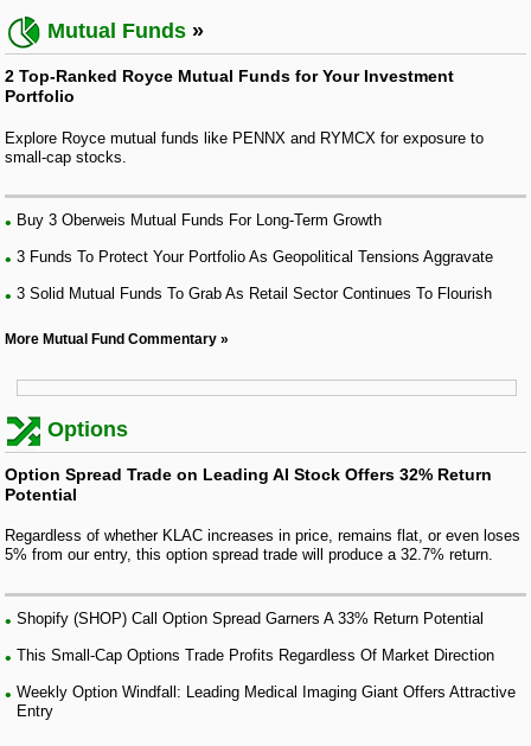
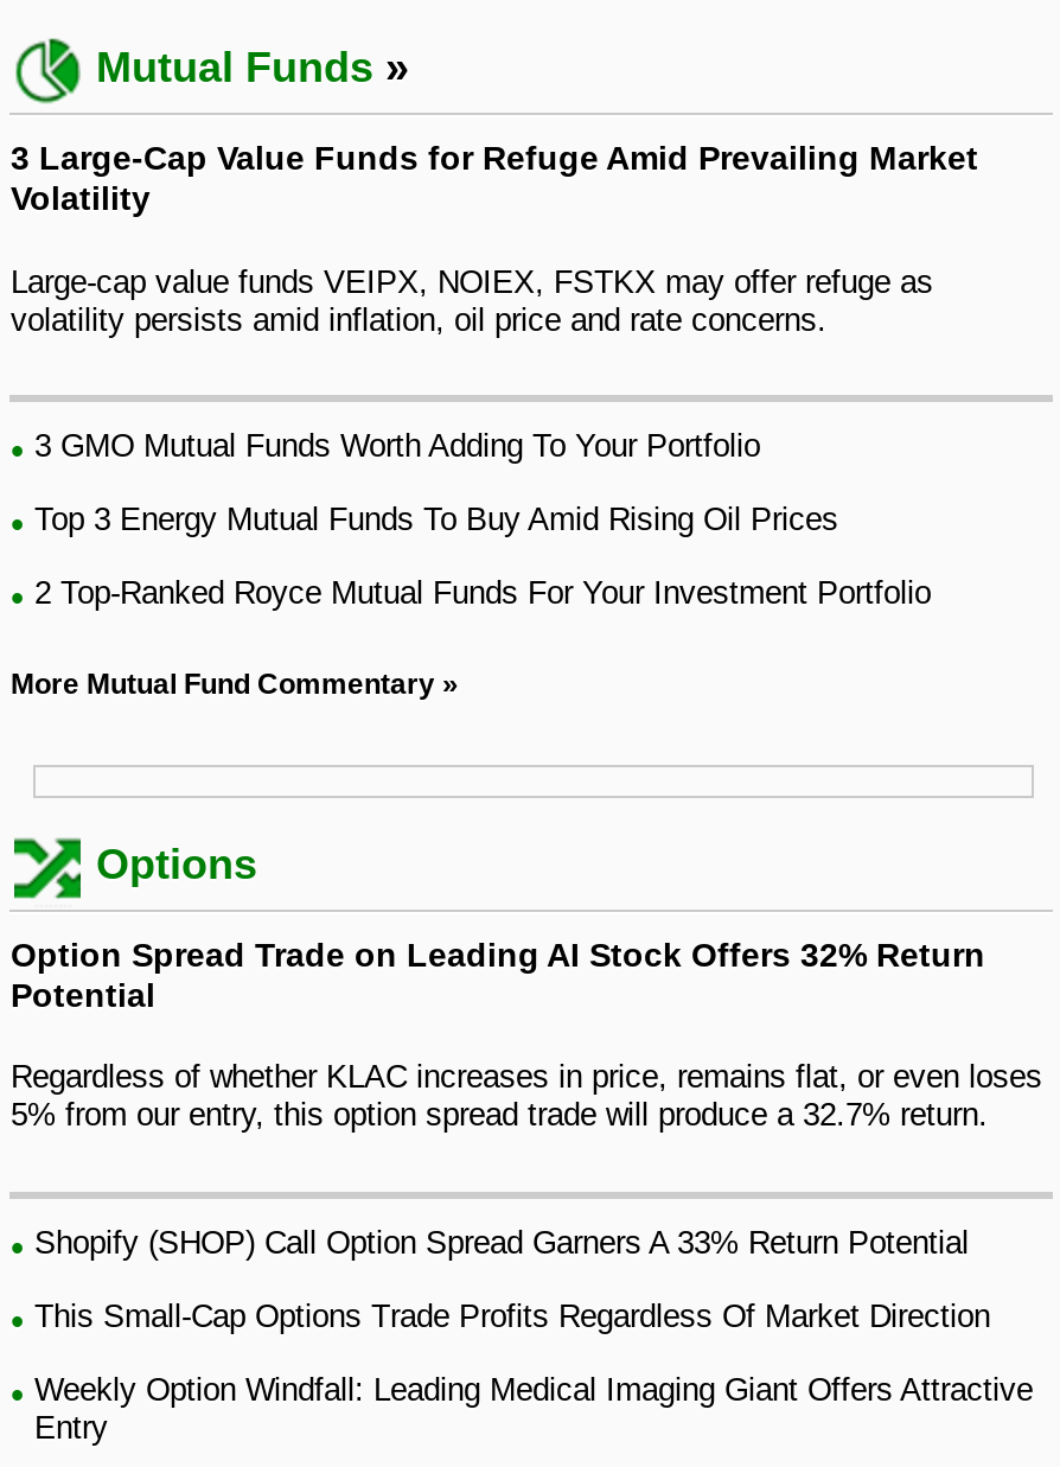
[5,67,455,106] 2 Top-Ranked Royce Mutual Funds for Your Investment | Portfolio -> [11,140,978,218] 3 Large-Cap Value Funds for Refuge Amid Prevailing Market | Volatility
[5,129,484,166] Explore Royce mutual funds like PENNX and RYMCX for exposure to | small-cap stocks. -> [11,264,933,337] Large-cap value funds VEIPX, NOIEX, FSTKX may offer refuge as | volatility persists amid inflation, oil price and rate concerns.
[17,211,382,229] Buy 3 Oberweis Mutual Funds For Long-Term Growth -> [34,428,760,464] 3 GMO Mutual Funds Worth Adding To Your Portfolio
[17,248,494,266] 3 Funds To Protect Your Portfolio As Geopolitical Tensions Aggravate -> [34,502,838,537] Top 3 Energy Mutual Funds To Buy Amid Rising Oil Prices
[17,285,492,302] 3 Solid Mutual Funds To Grab As Retail Sector Continues To Flourish -> [34,575,931,611] 2 Top-Ranked Royce Mutual Funds For Your Investment Portfolio

